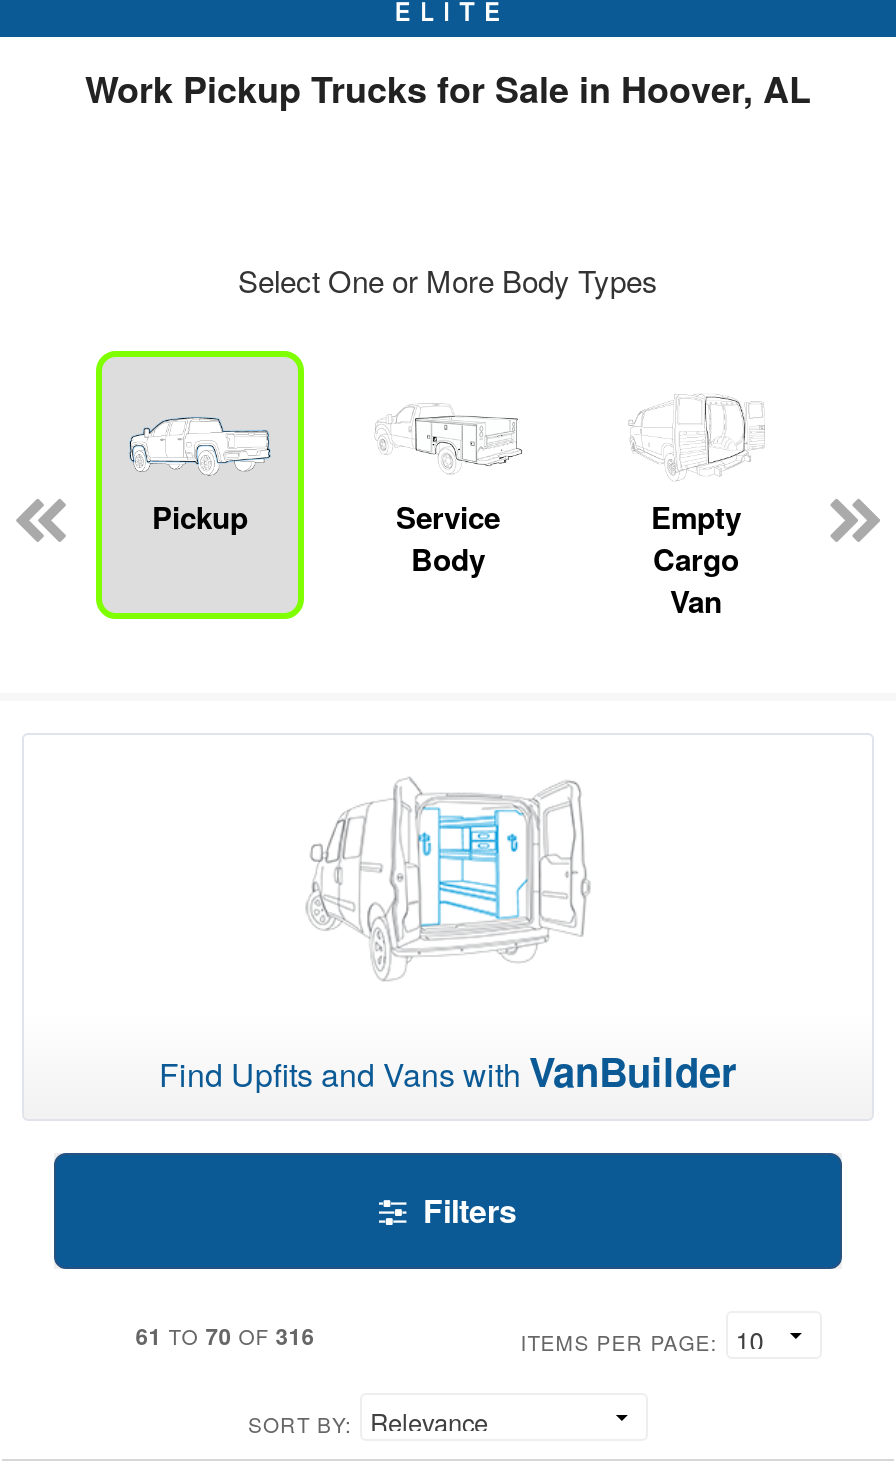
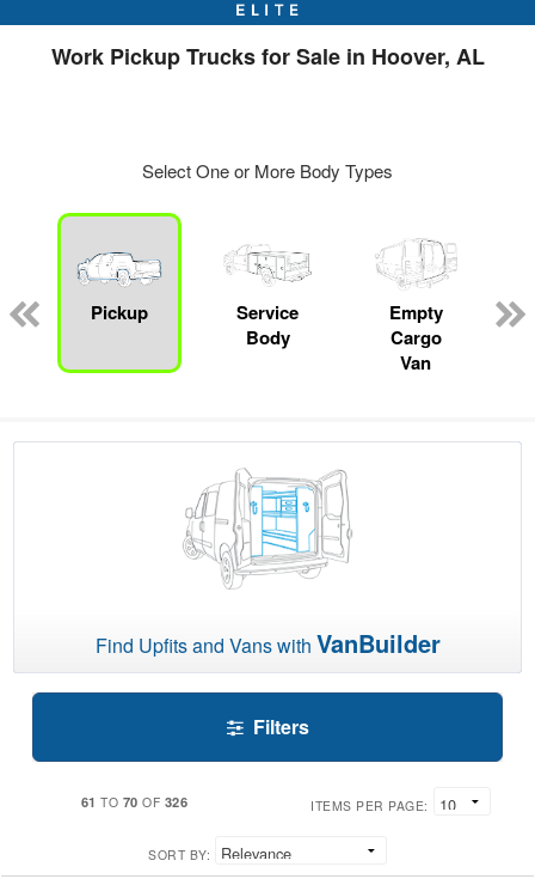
[136,1320,314,1352] 61 TO 70 OF 316 -> [81,792,188,811] 61 TO 70 OF 326

